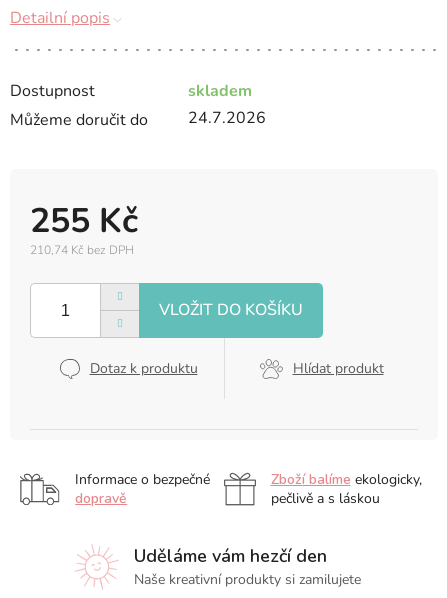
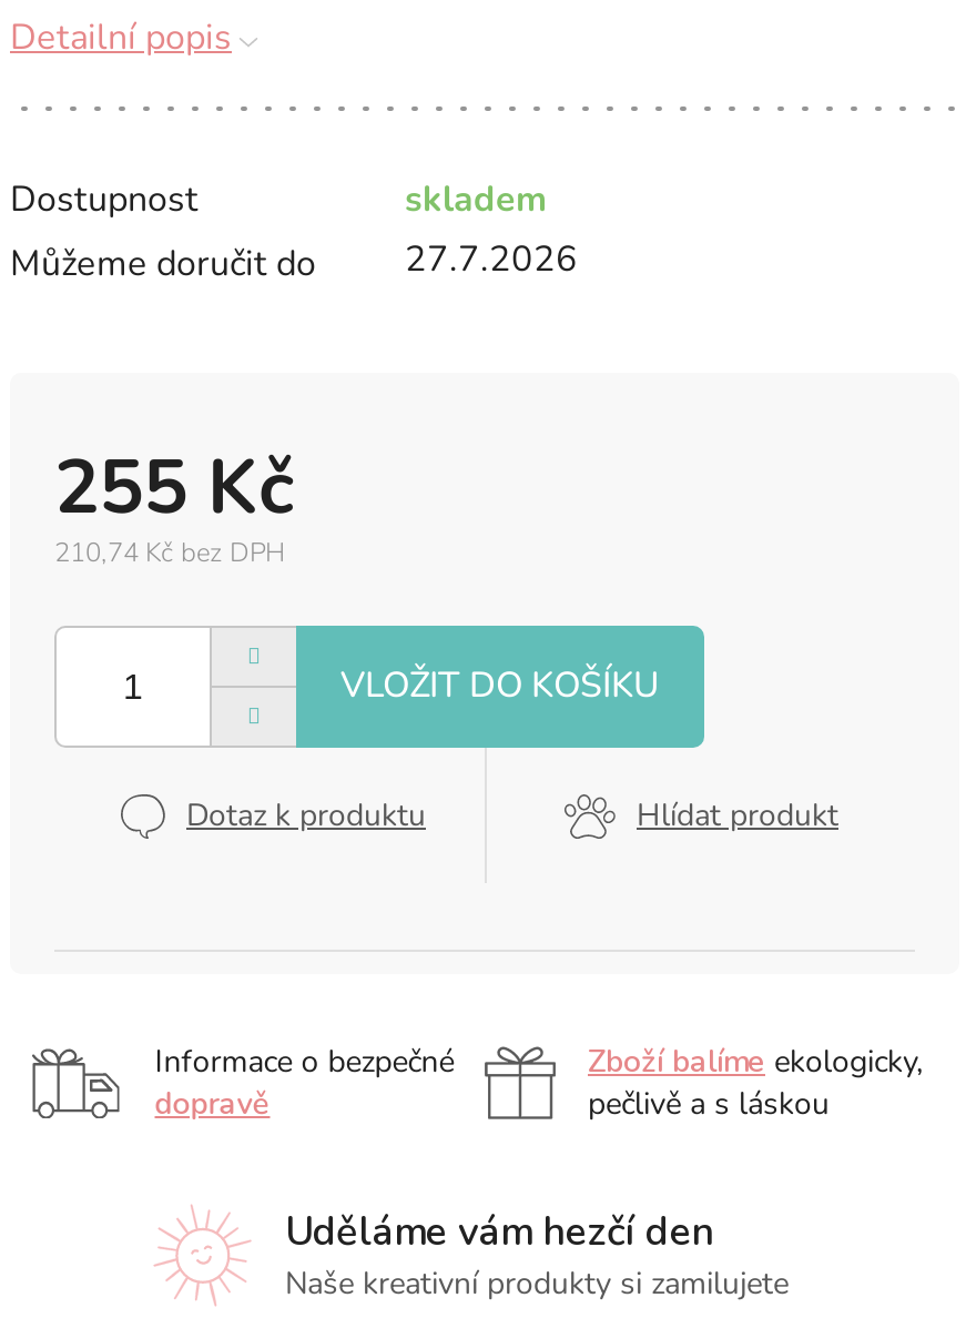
[10,107,266,131] Můžeme doručit do 24.7.2026 -> [10,235,578,288] Můžeme doručit do 27.7.2026

